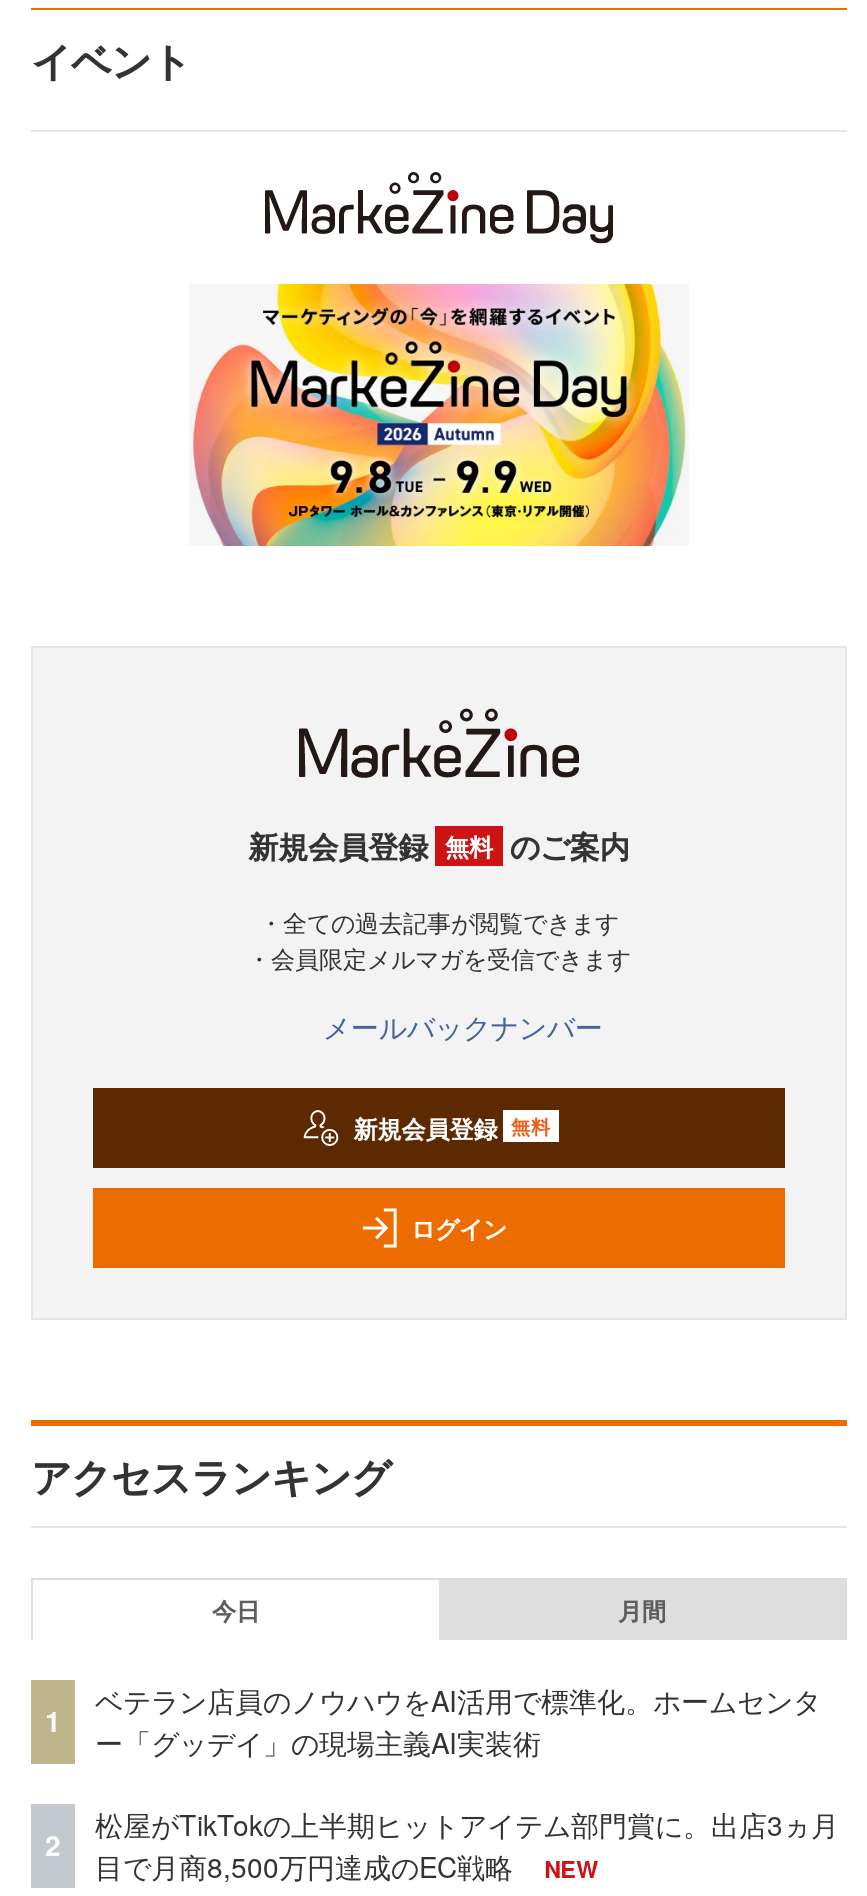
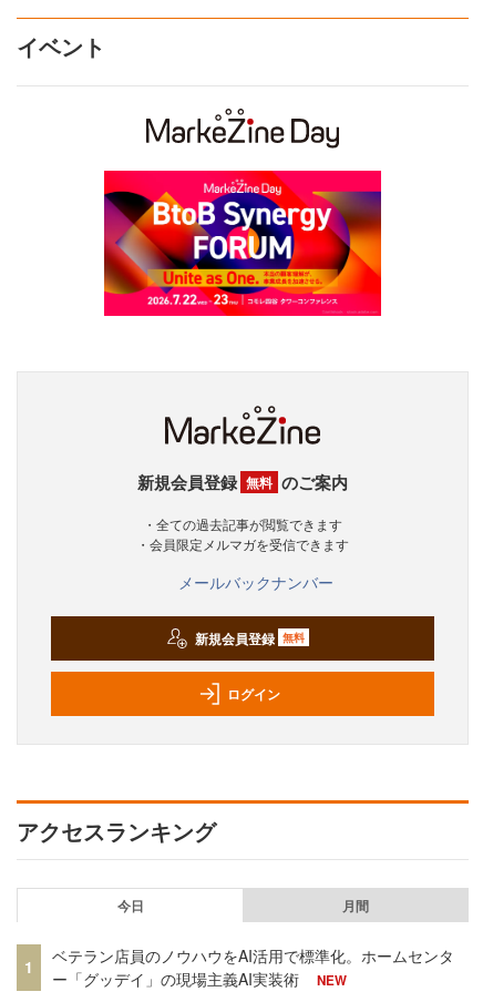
[189,282,689,548] [image] -> [103,170,382,317] [image]
[95,1804,839,1886] 松屋がTikTokの上半期ヒットアイテム部門賞に。出店3ヵ月 | 目で月商8,500万円達成のEC戦略 -> none
[45,1825,61,1865] 2 -> none

